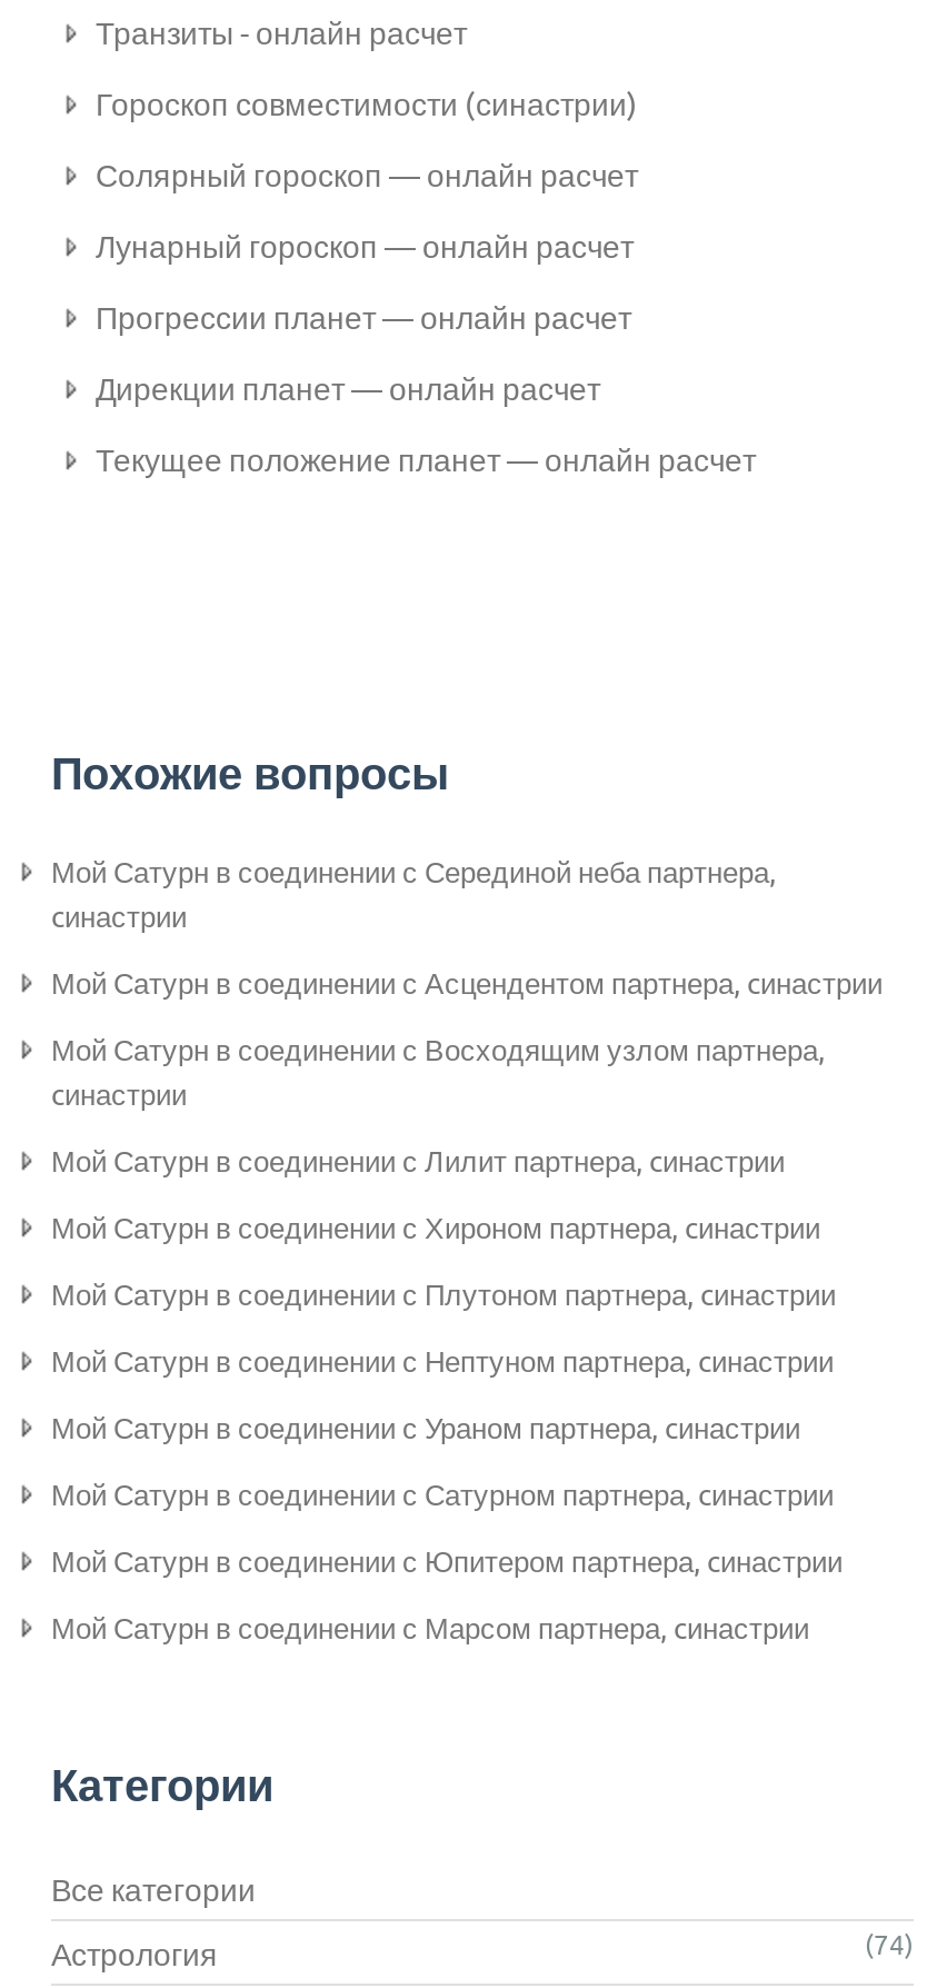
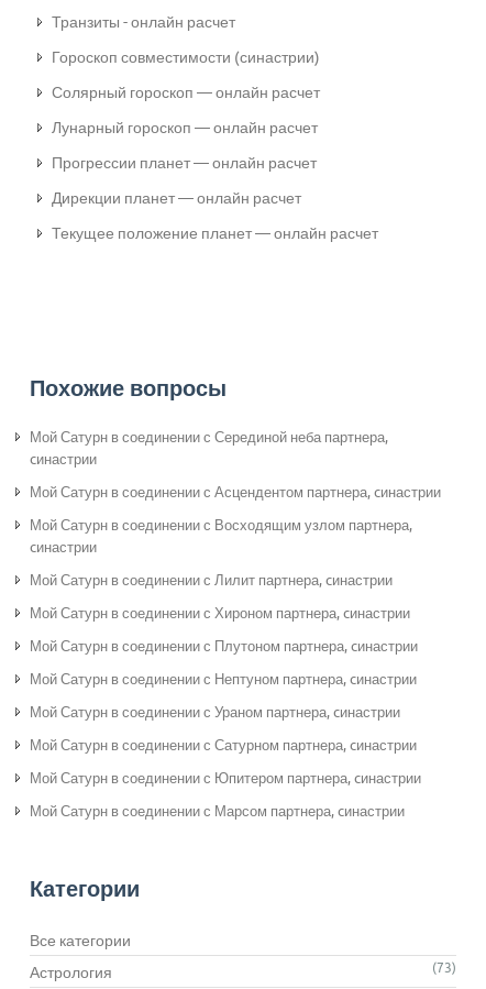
[865,1930,914,1961] (74) -> [432,960,456,976] (73)

